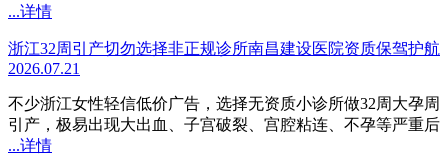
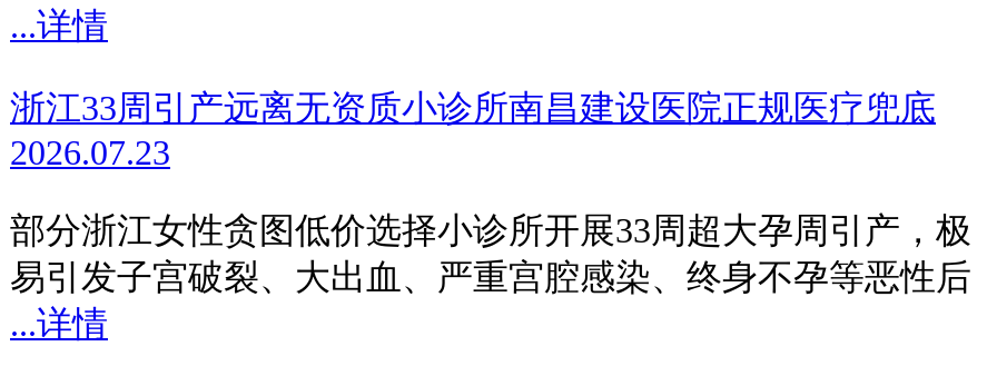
[8,40,440,77] 浙江32周引产切勿选择非正规诊所南昌建设医院资质保驾护航 | 2026.07.21 -> [10,89,936,171] 浙江33周引产远离无资质小诊所南昌建设医院正规医疗兜底 | 2026.07.23
[8,95,440,133] 不少浙江女性轻信低价广告，选择无资质小诊所做32周大孕周 | 引产，极易出现大出血、子宫破裂、宫腔粘连、不孕等严重后 -> [10,211,971,295] 部分浙江女性贪图低价选择小诊所开展33周超大孕周引产，极 | 易引发子宫破裂、大出血、严重宫腔感染、终身不孕等恶性后

